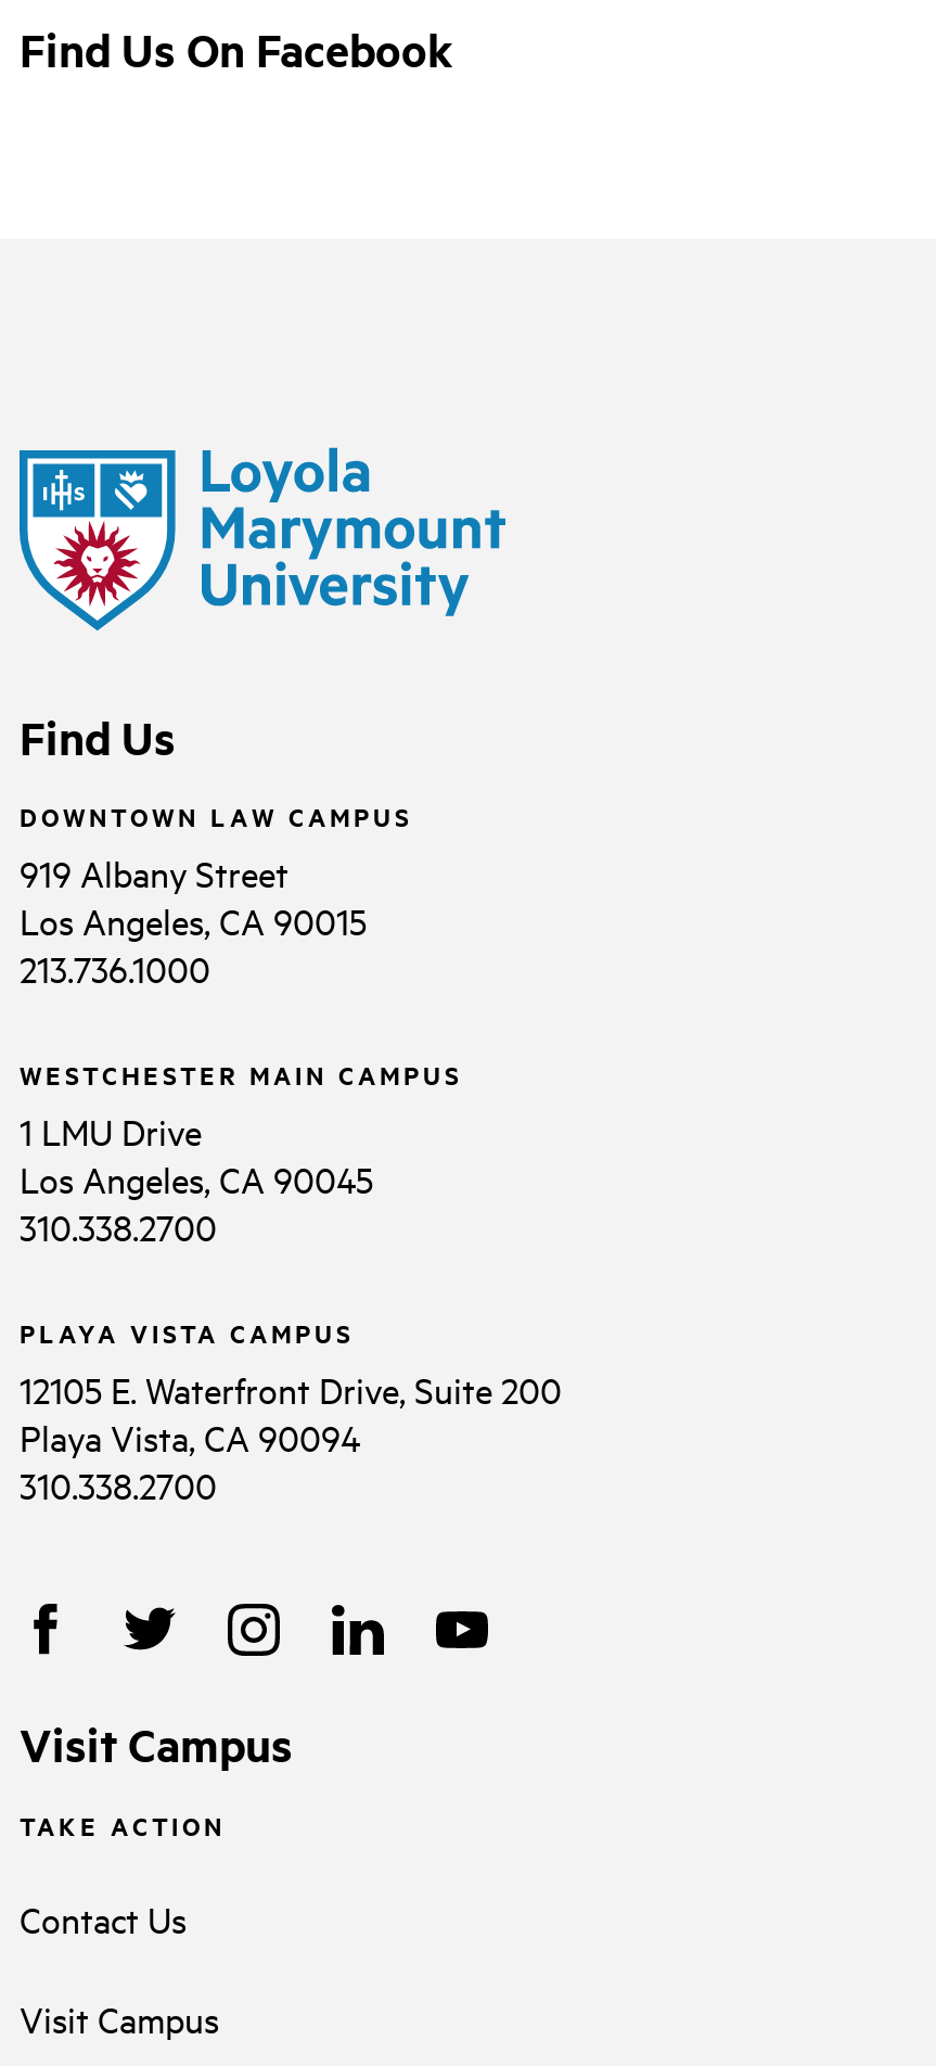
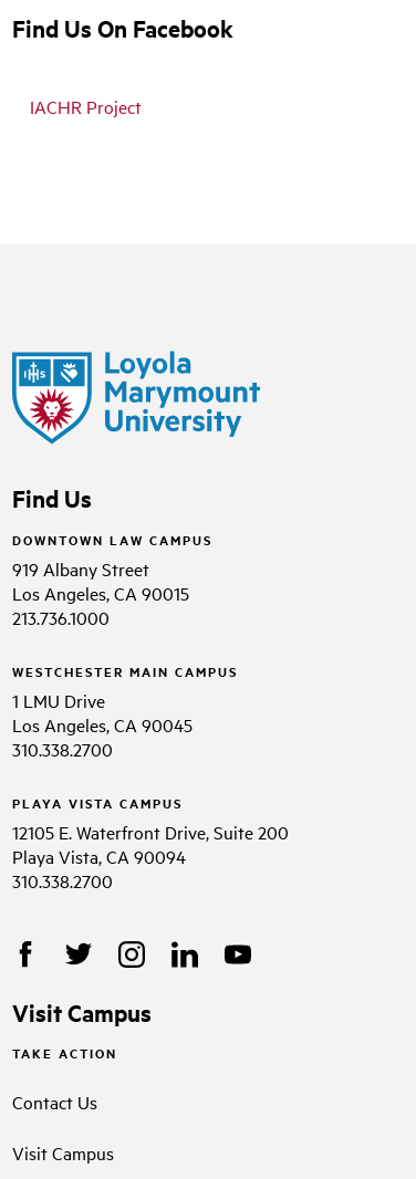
none -> [30,94,142,118] IACHR Project

